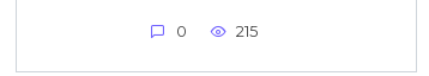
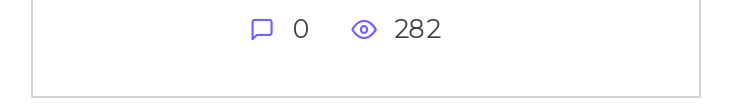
[236,23,258,41] 215 -> [395,15,441,45] 282

